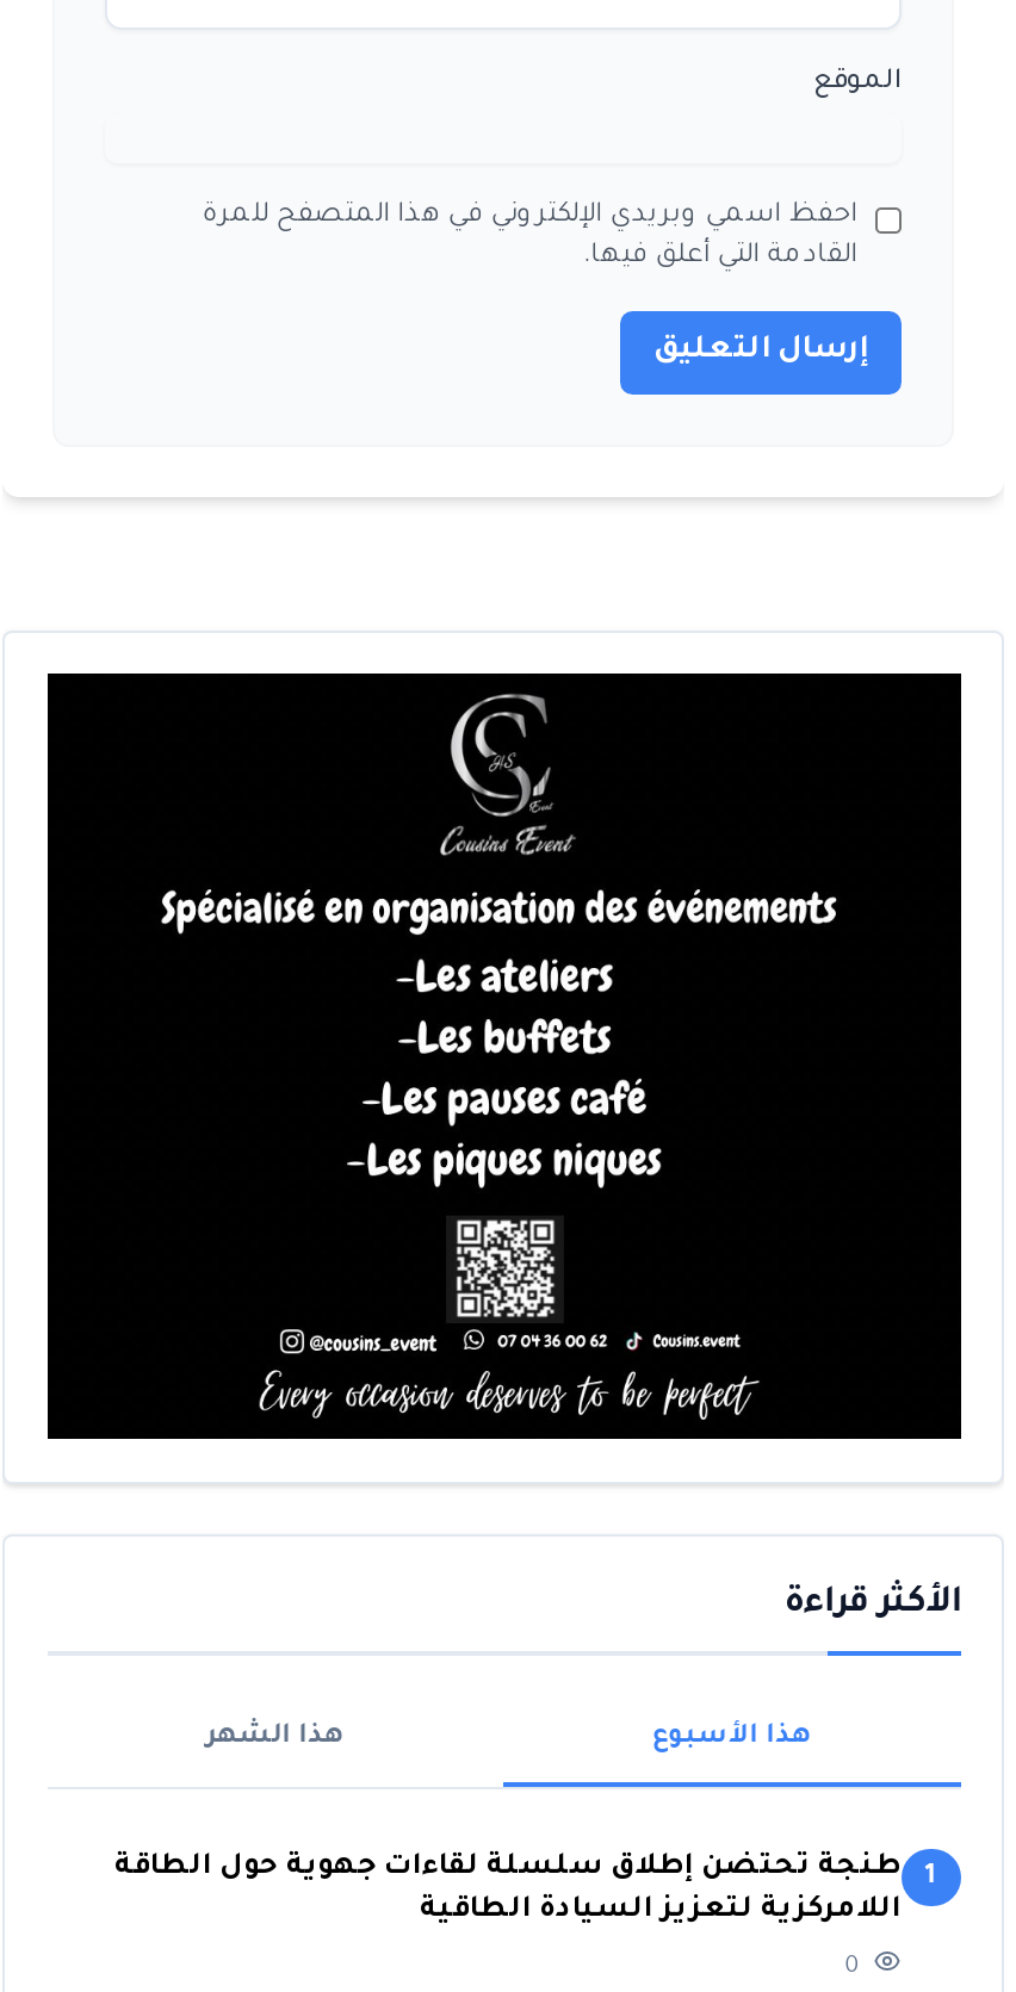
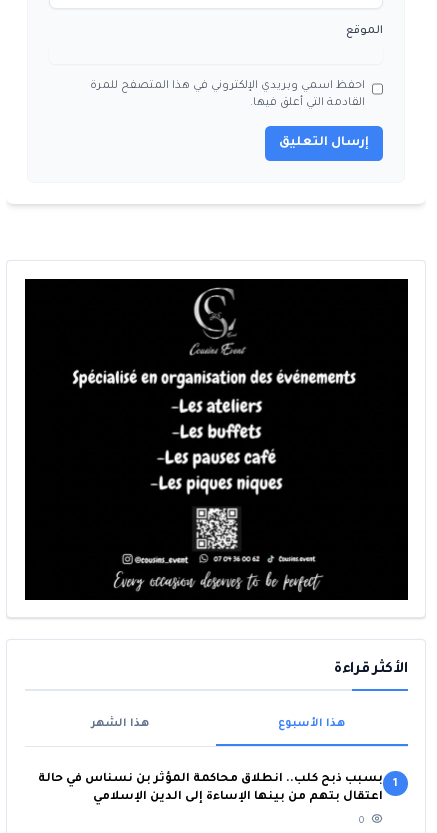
[114,1853,902,1927] طنجة تحتضن إطلاق سلسلة لقاءات جهوية حول الطاقة | اللامركزية لتعزيز السيادة الطاقية -> [38,773,383,804] بسبب ذبح كلب.. انطلاق محاكمة المؤثر بن نسناس في حالة | اعتقال بتهم من بينها الإساءة إلى الدين الإسلامي

